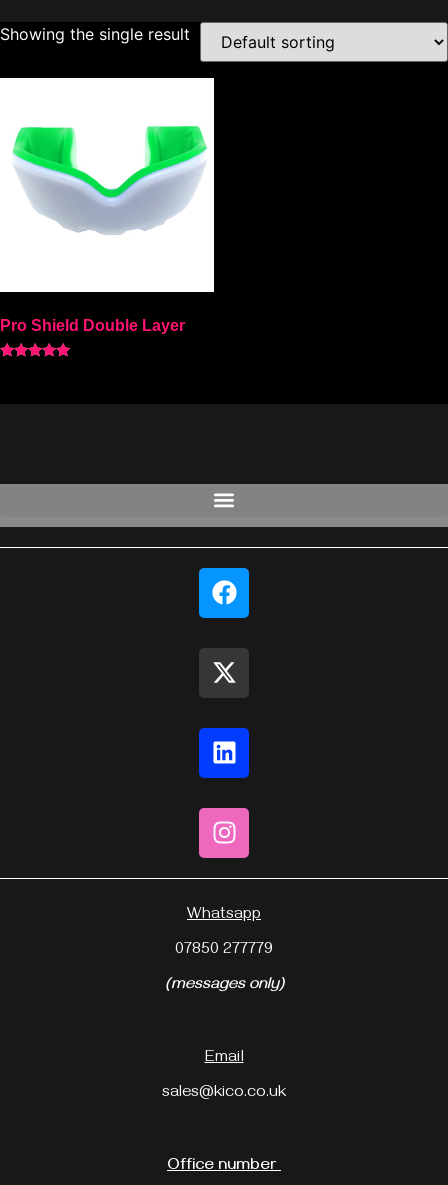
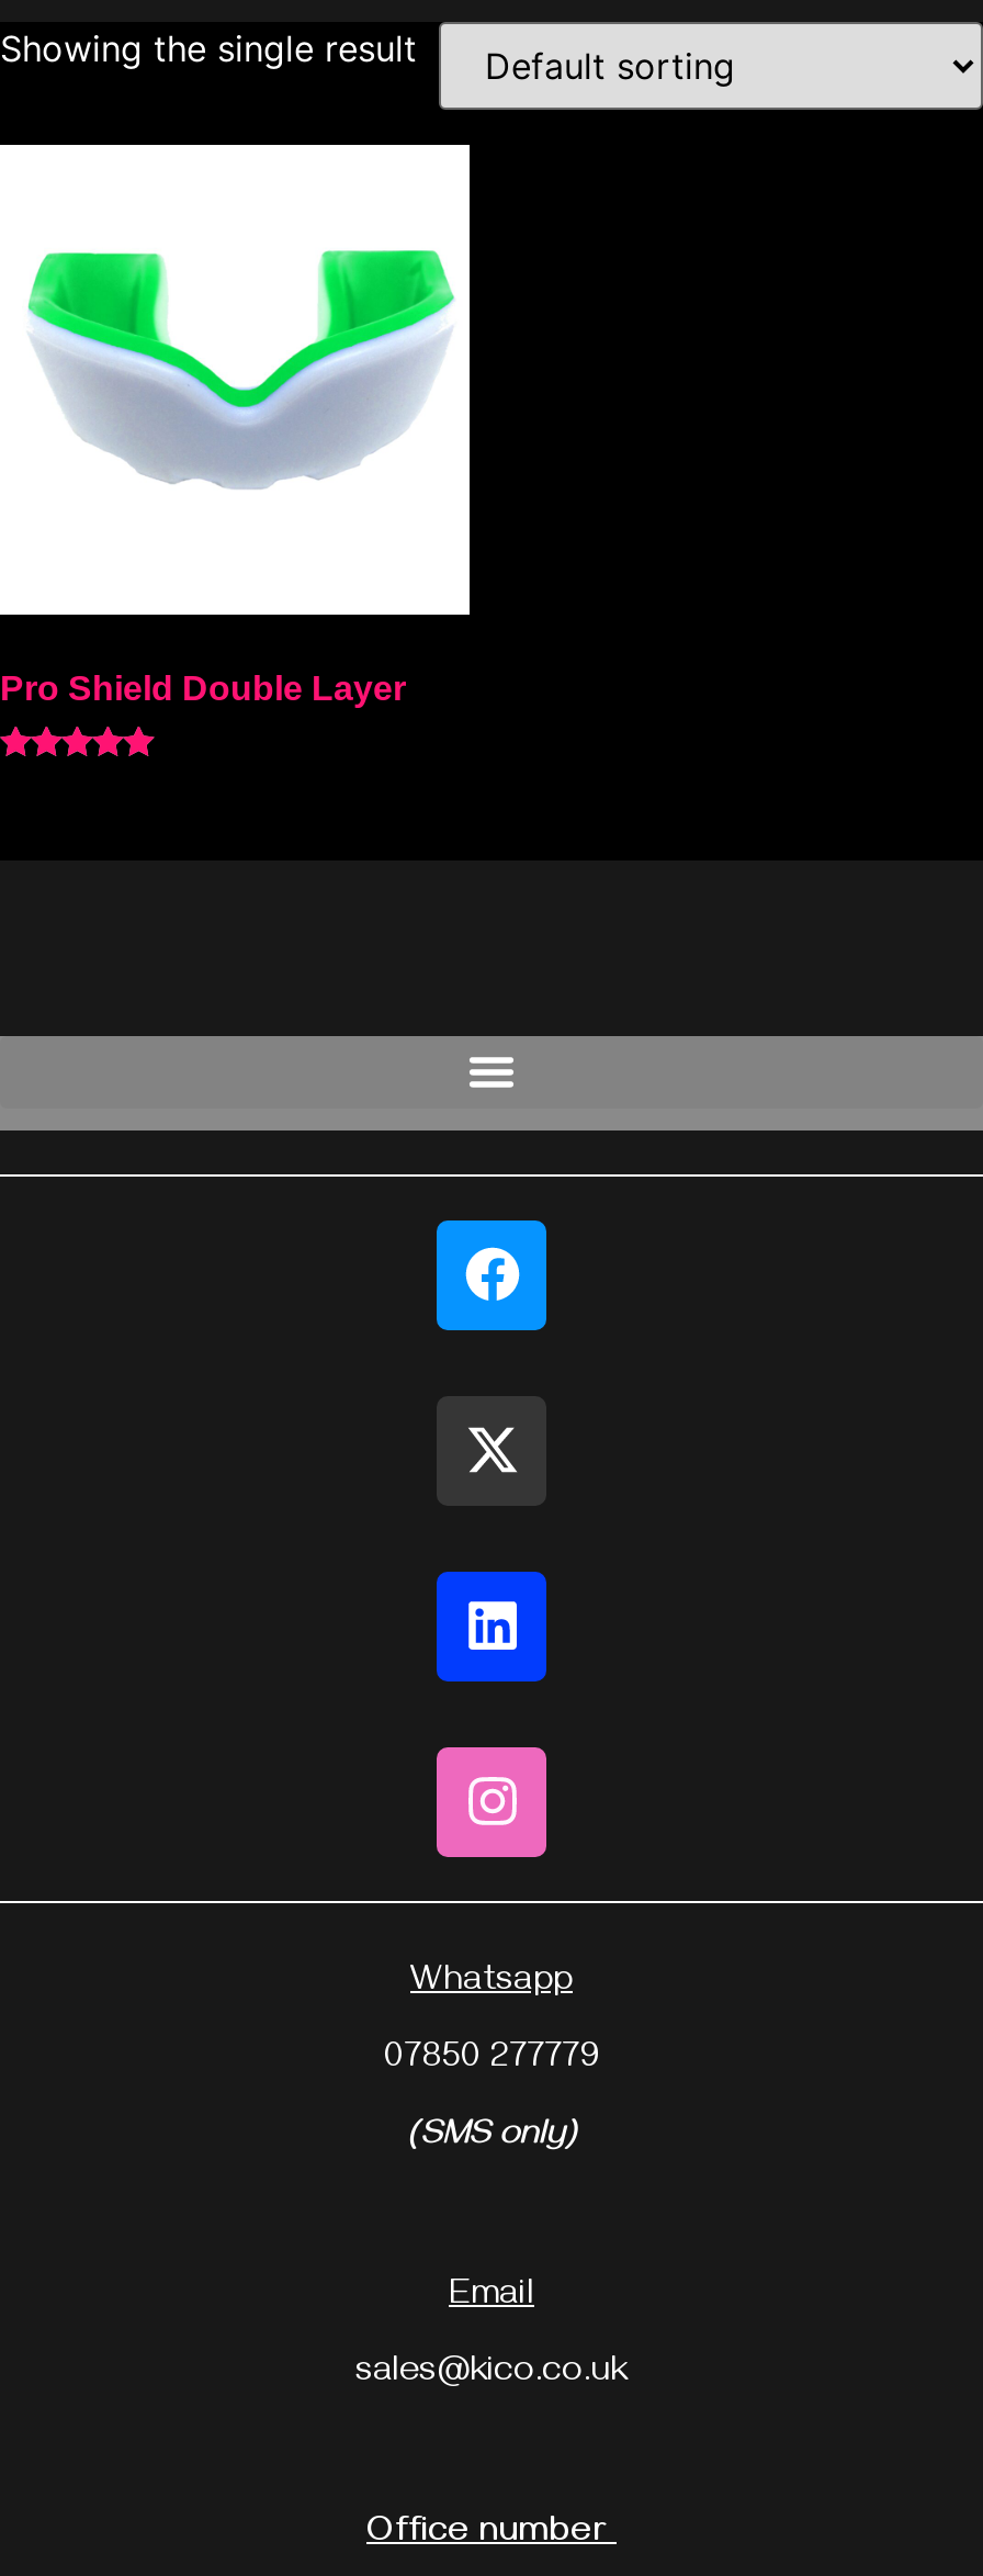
[164,975,283,995] (messages only) -> [407,2115,576,2159] (SMS only)

